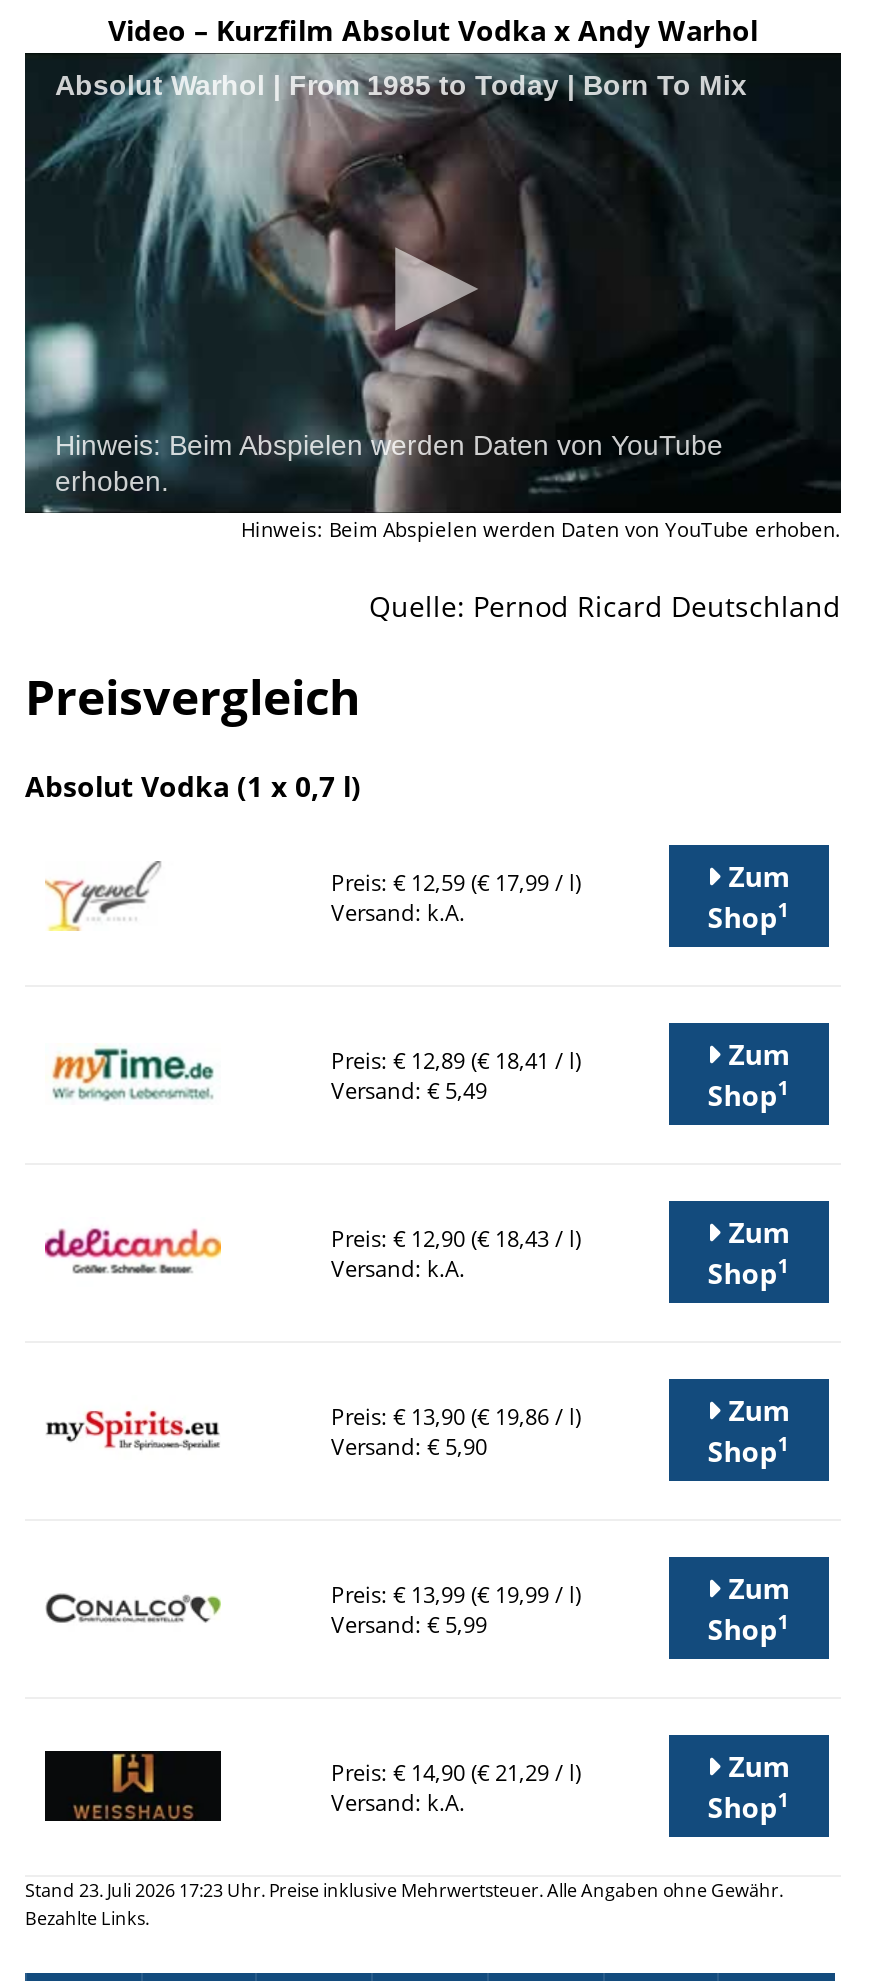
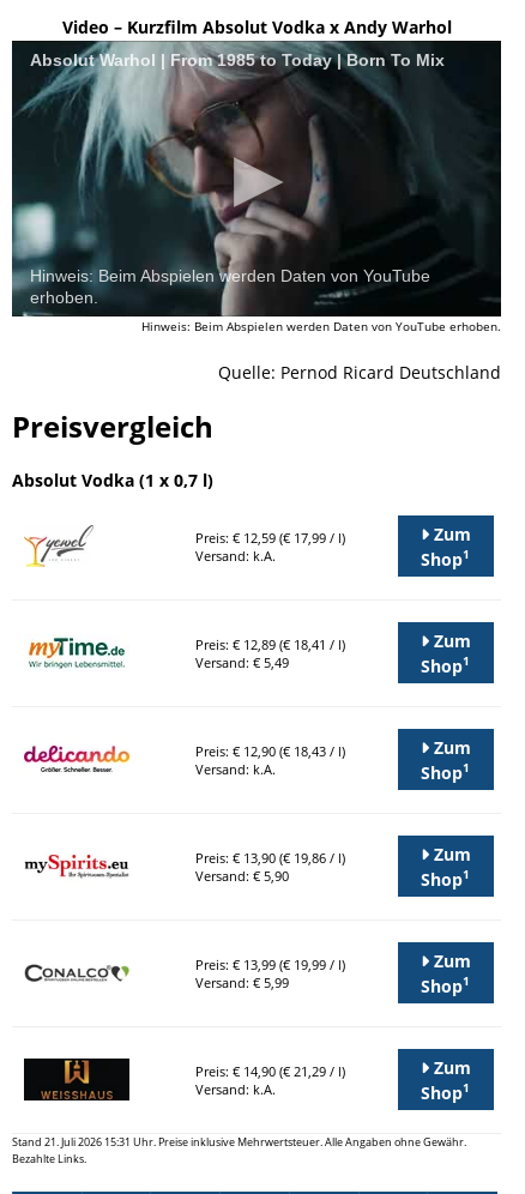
[25,1876,783,1902] Stand 23. Juli 2026 17:23 Uhr. Preise inklusive Mehrwertsteuer. Alle Angaben ohne Gewähr. -> [12,1133,466,1149] Stand 21. Juli 2026 15:31 Uhr. Preise inklusive Mehrwertsteuer. Alle Angaben ohne Gewähr.

